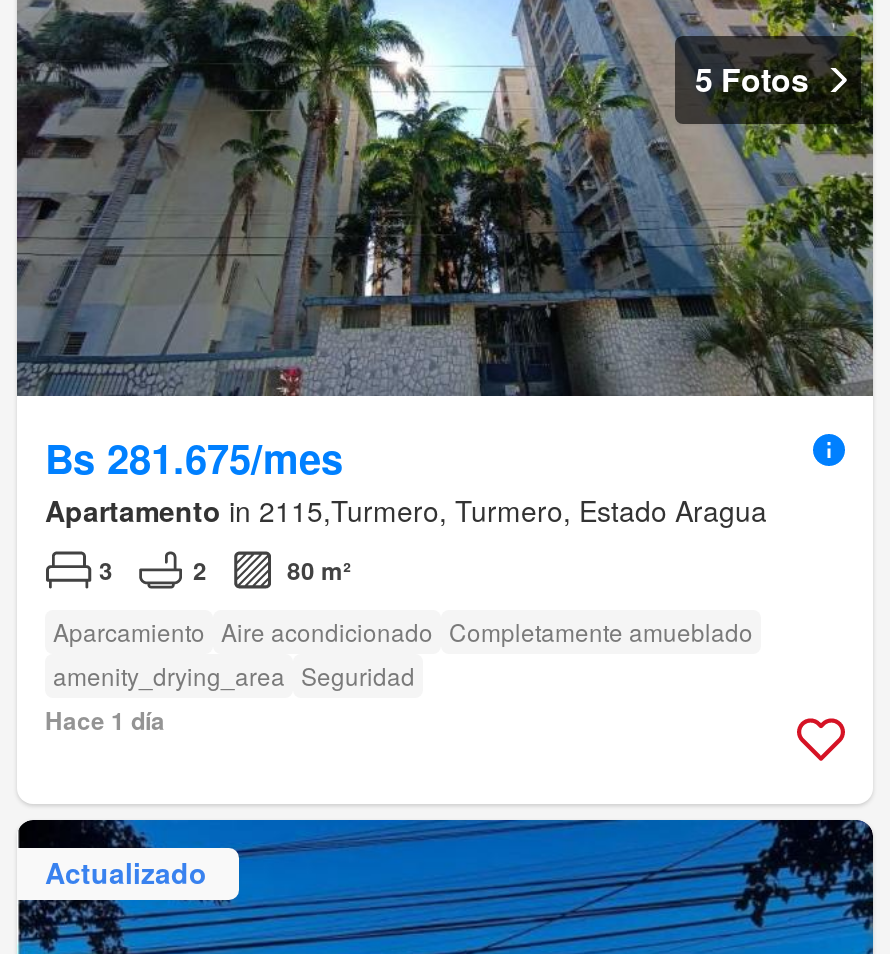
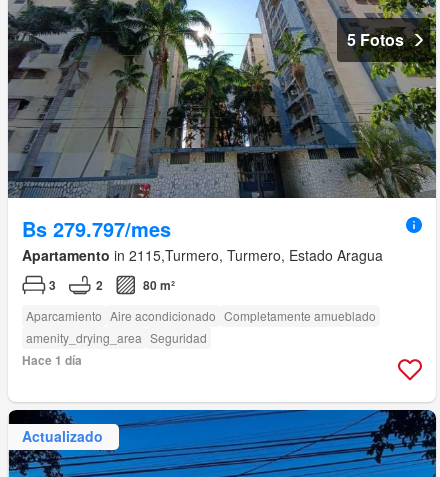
[45,427,343,485] Bs 281.675/mes -> [22,214,171,243] Bs 279.797/mes

